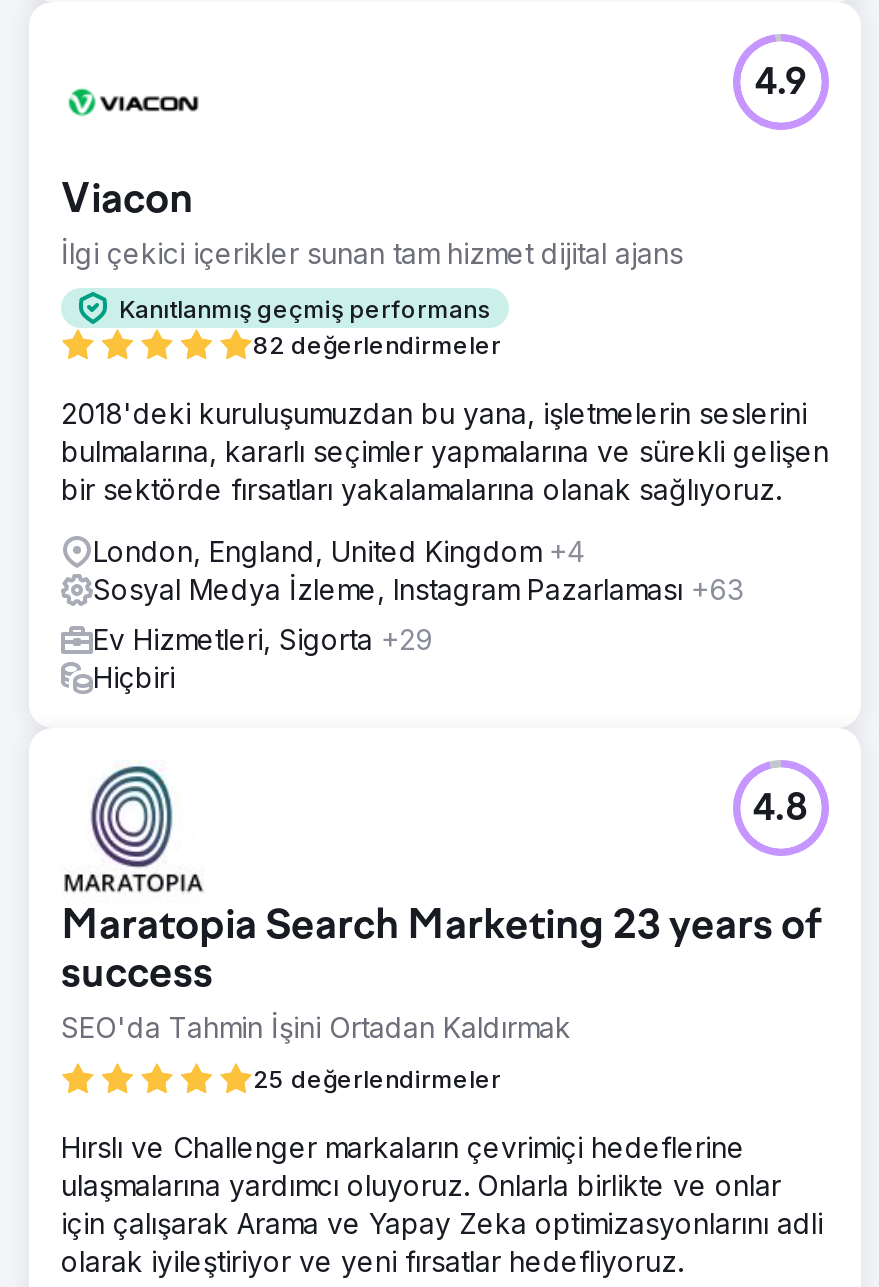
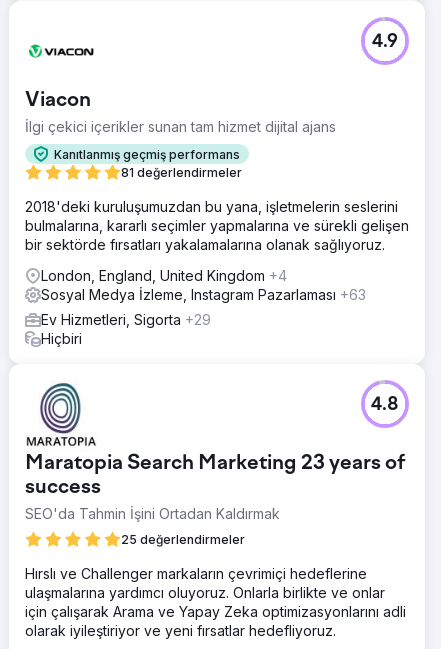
[253,330,501,360] 82 değerlendirmeler -> [121,165,242,180] 81 değerlendirmeler

